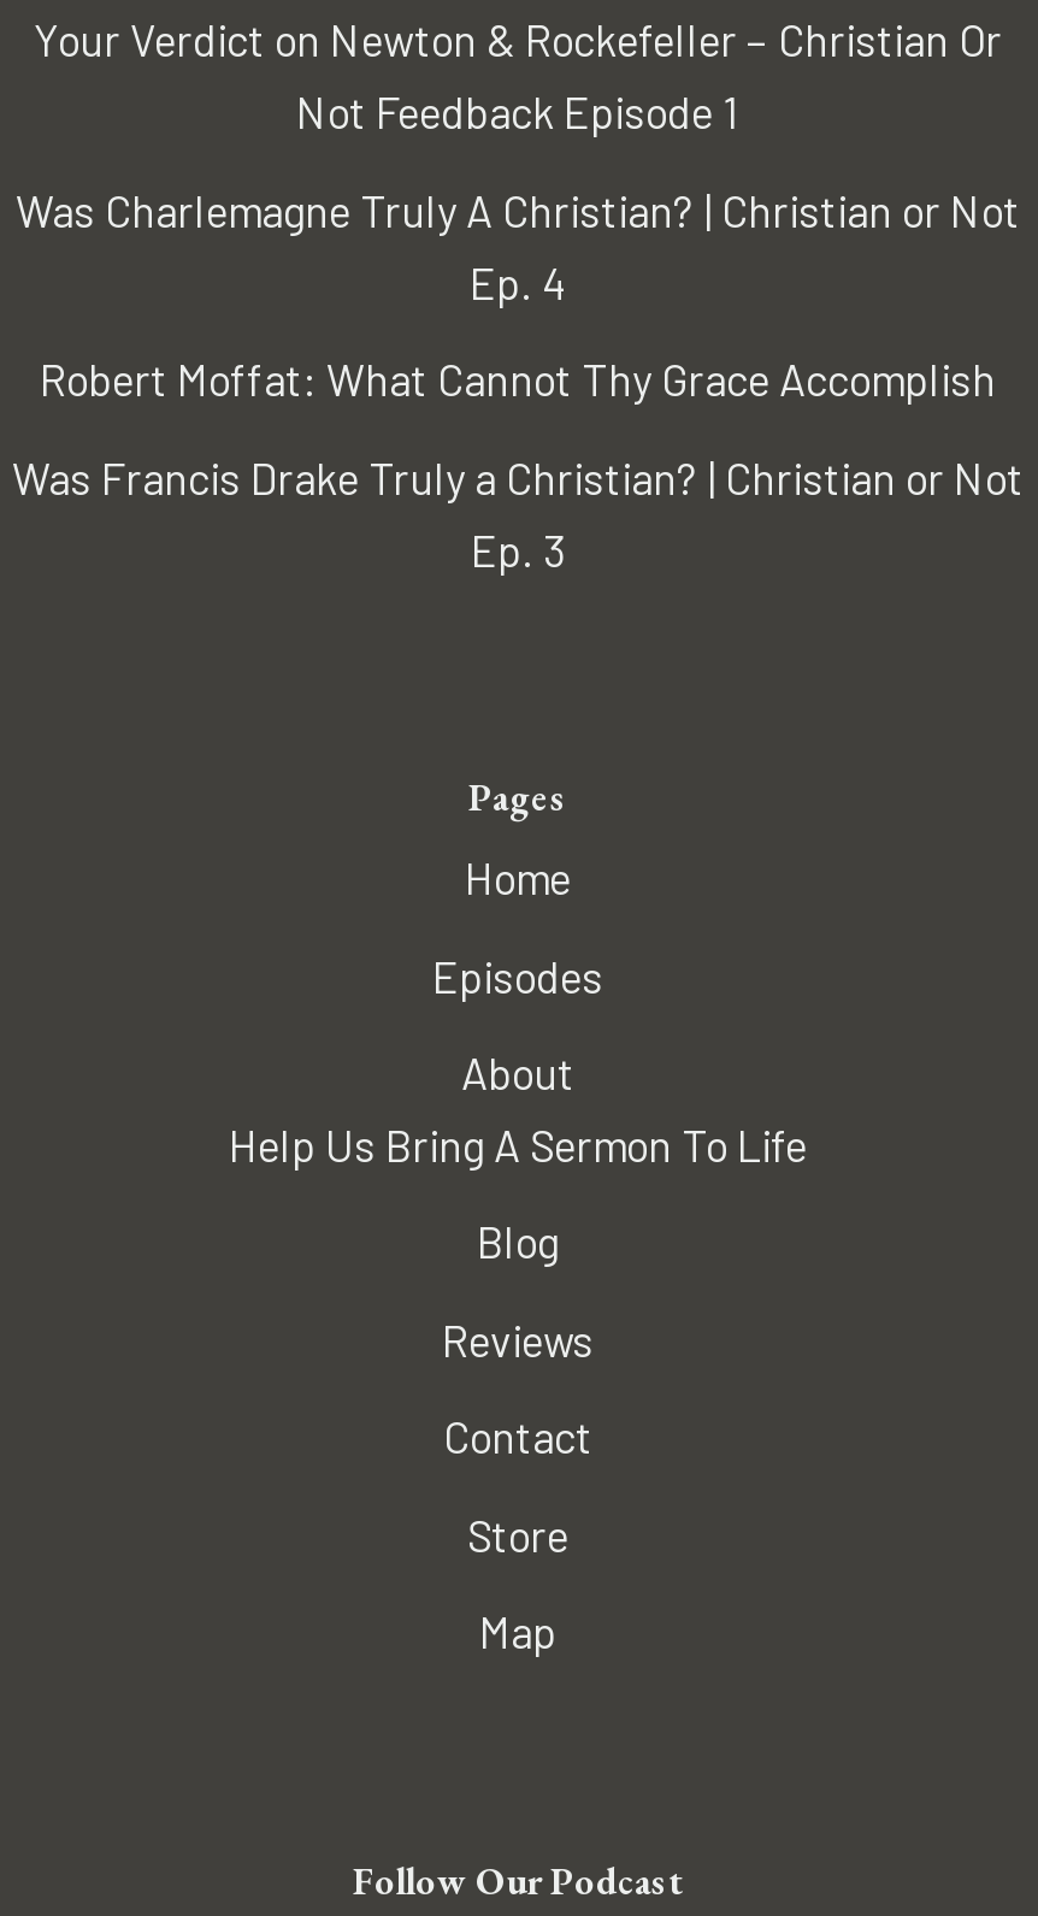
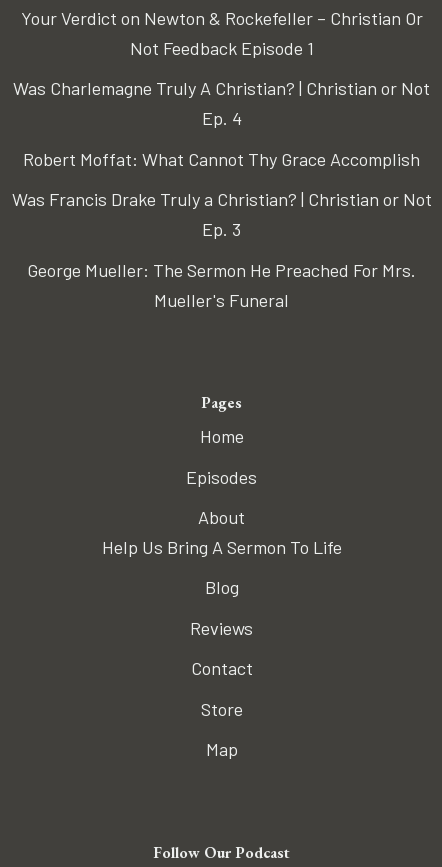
none -> [27,259,416,311] George Mueller: The Sermon He Preached For Mrs. | Mueller's Funeral

